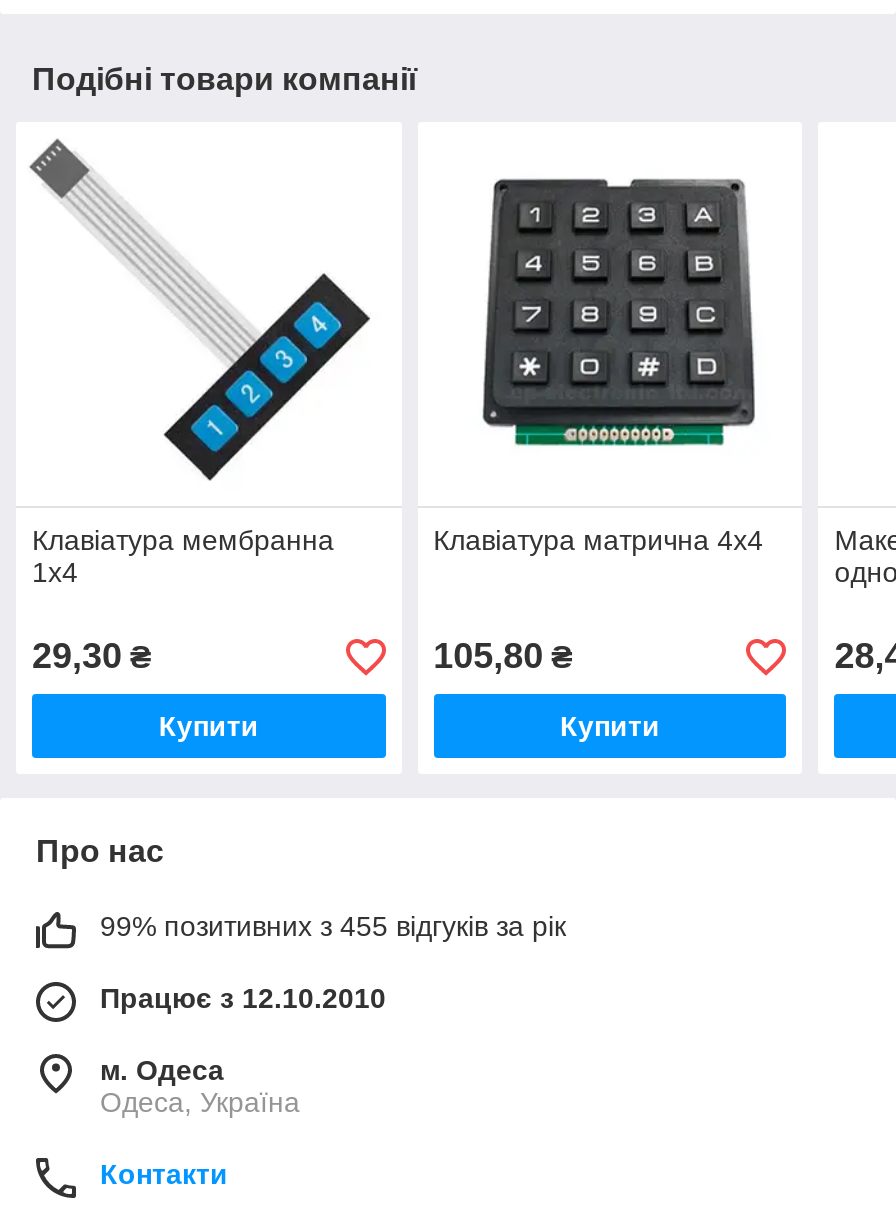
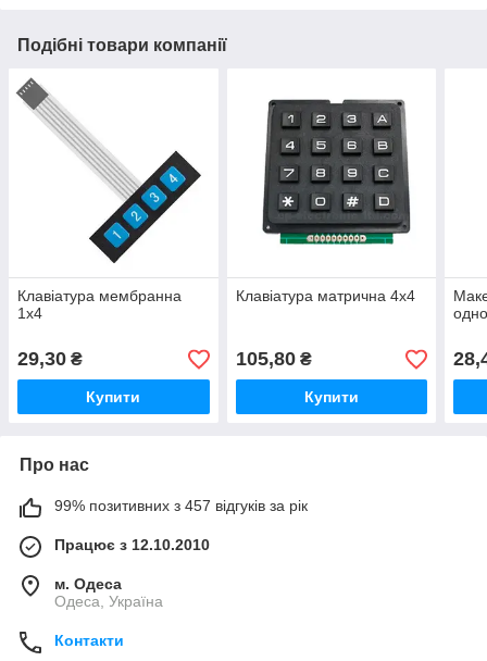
[100,911,566,943] 99% позитивних з 455 відгуків за рік -> [54,497,308,515] 99% позитивних з 457 відгуків за рік

